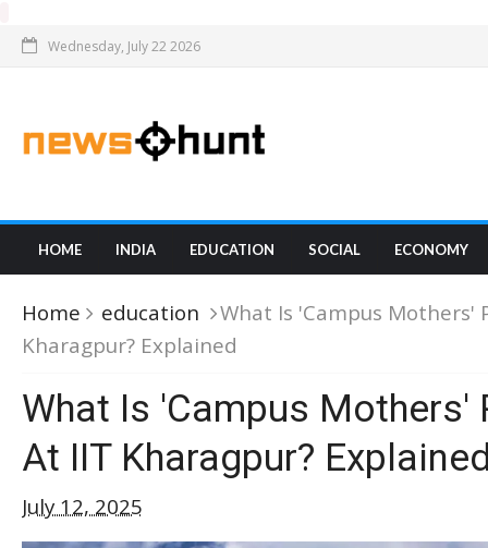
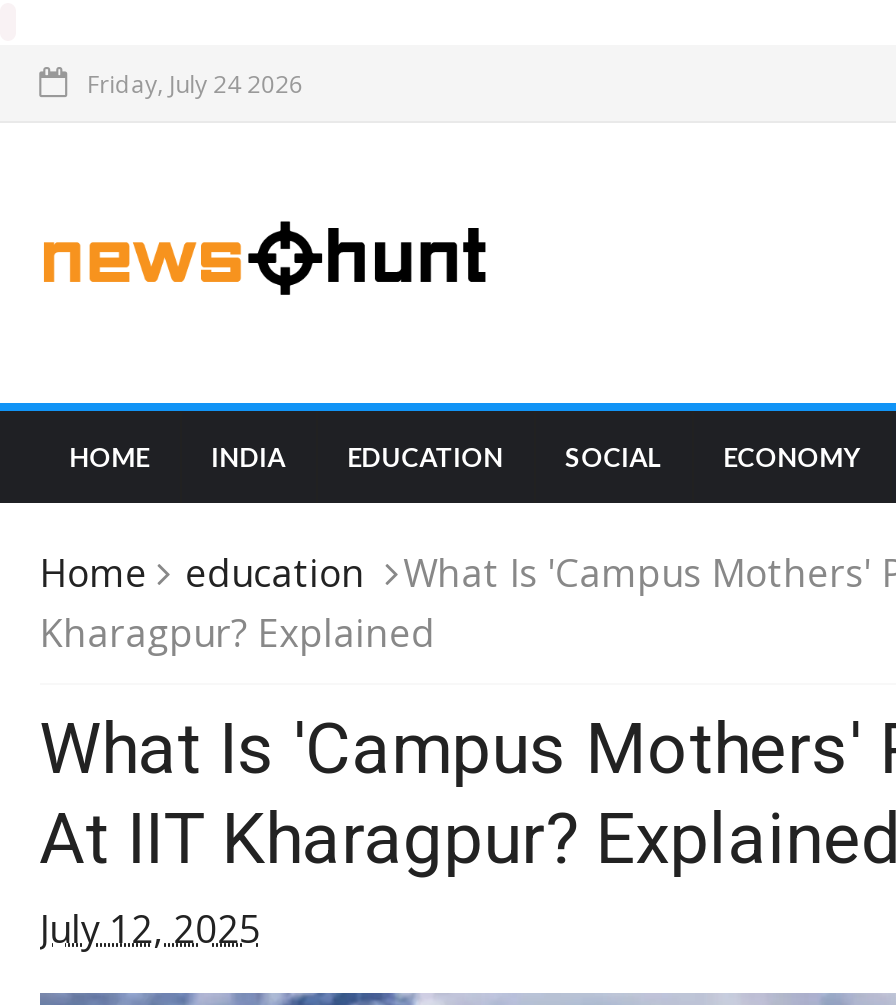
[47,37,200,56] Wednesday, July 22 2026 -> [87,67,303,101] Friday, July 24 2026

